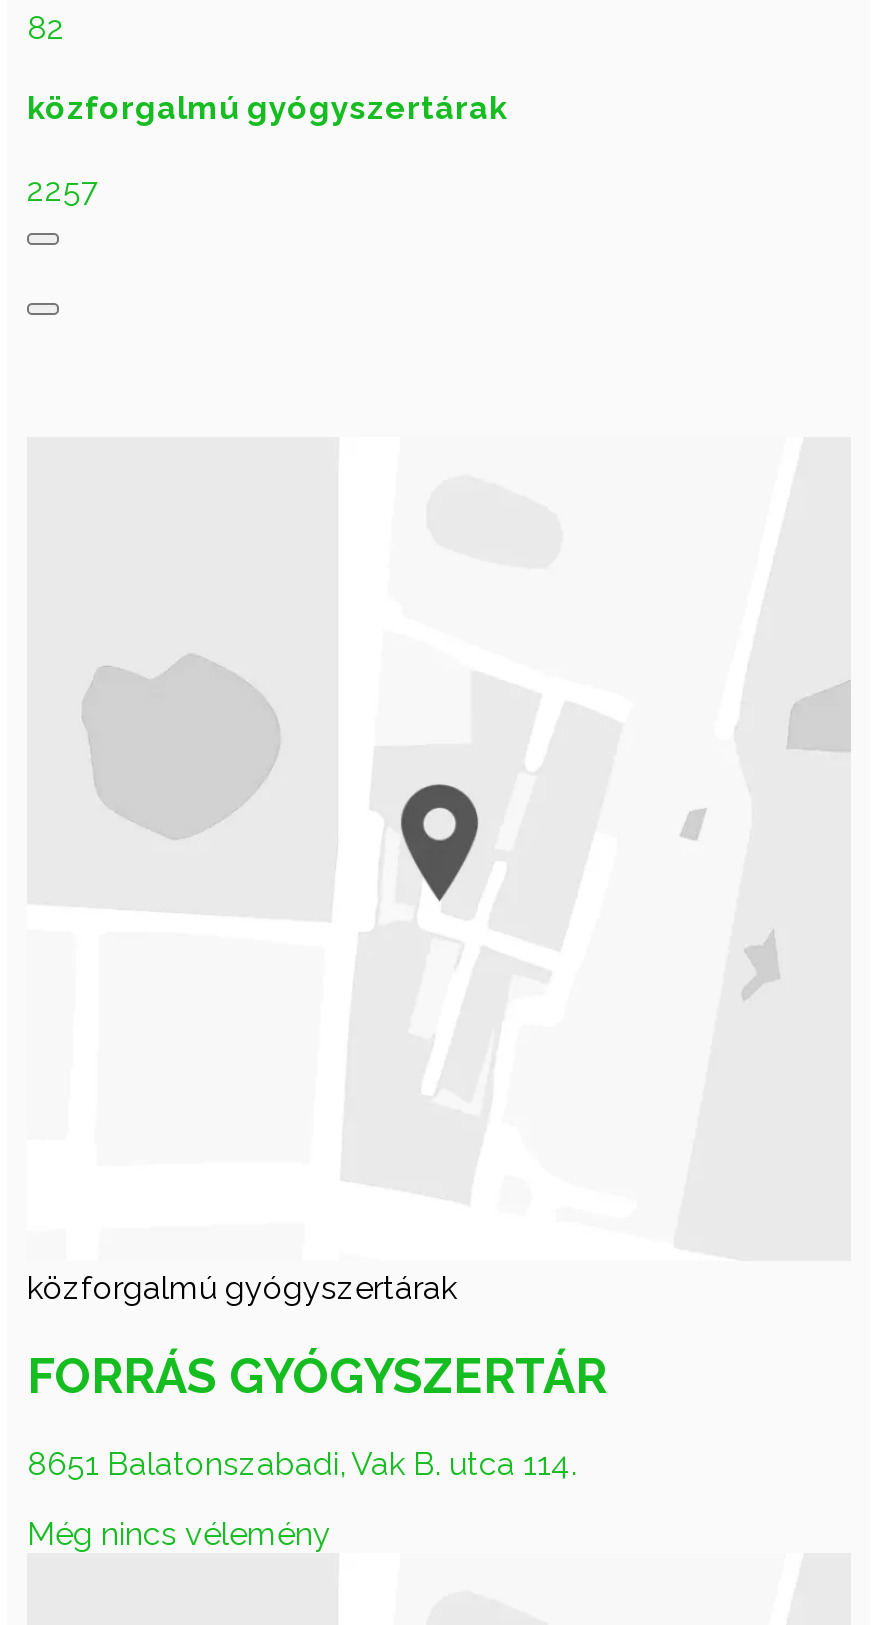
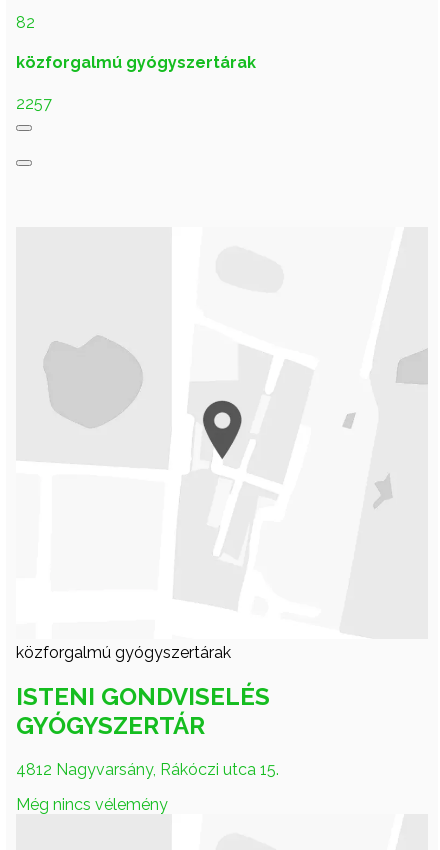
[27,1346,607,1404] FORRÁS GYÓGYSZERTÁR -> [16,682,270,740] ISTENI GONDVISELÉS | GYÓGYSZERTÁR
[27,1444,577,1482] 8651 Balatonszabadi, Vak B. utca 114. -> [16,760,279,779] 4812 Nagyvarsány, Rákóczi utca 15.

